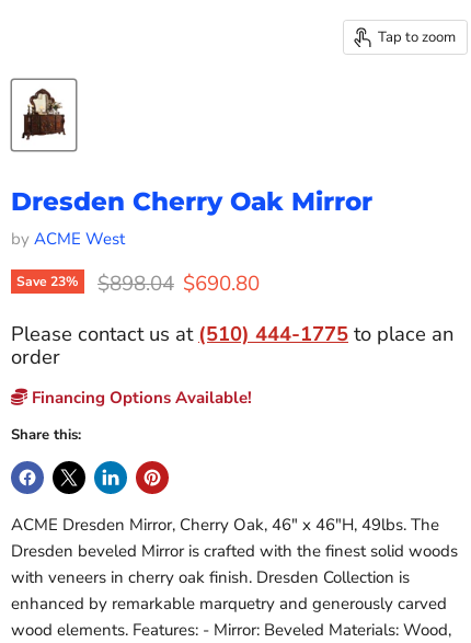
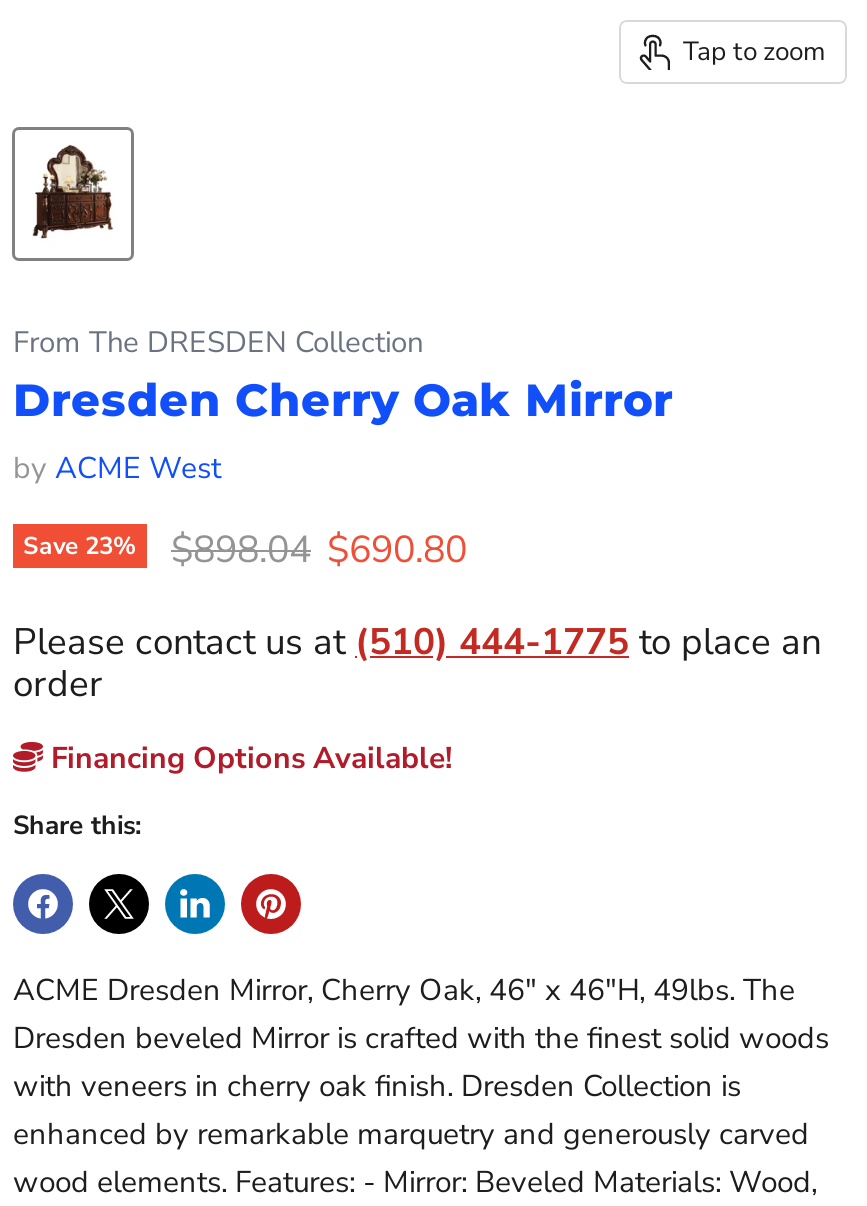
none -> [13,322,423,362] From The DRESDEN Collection

